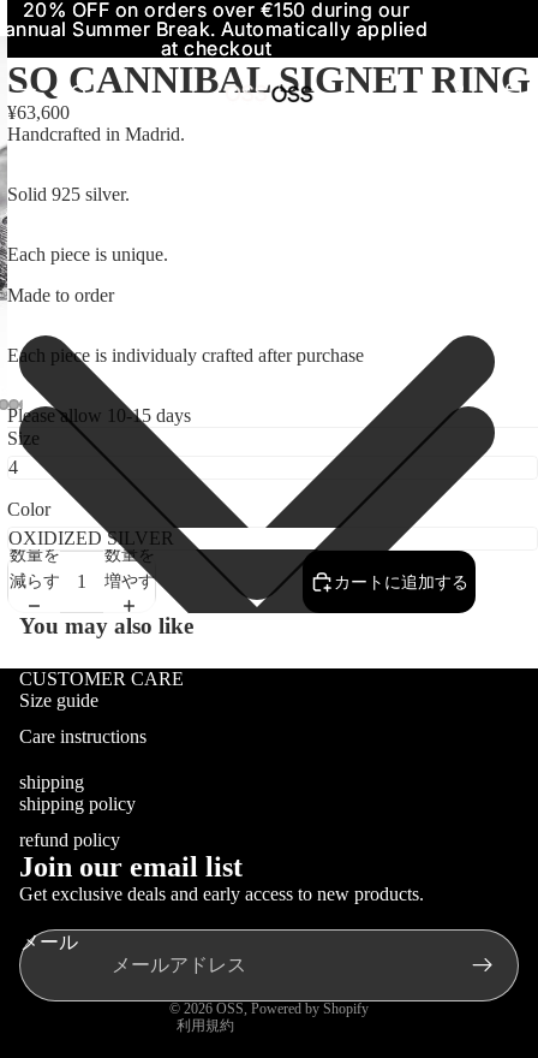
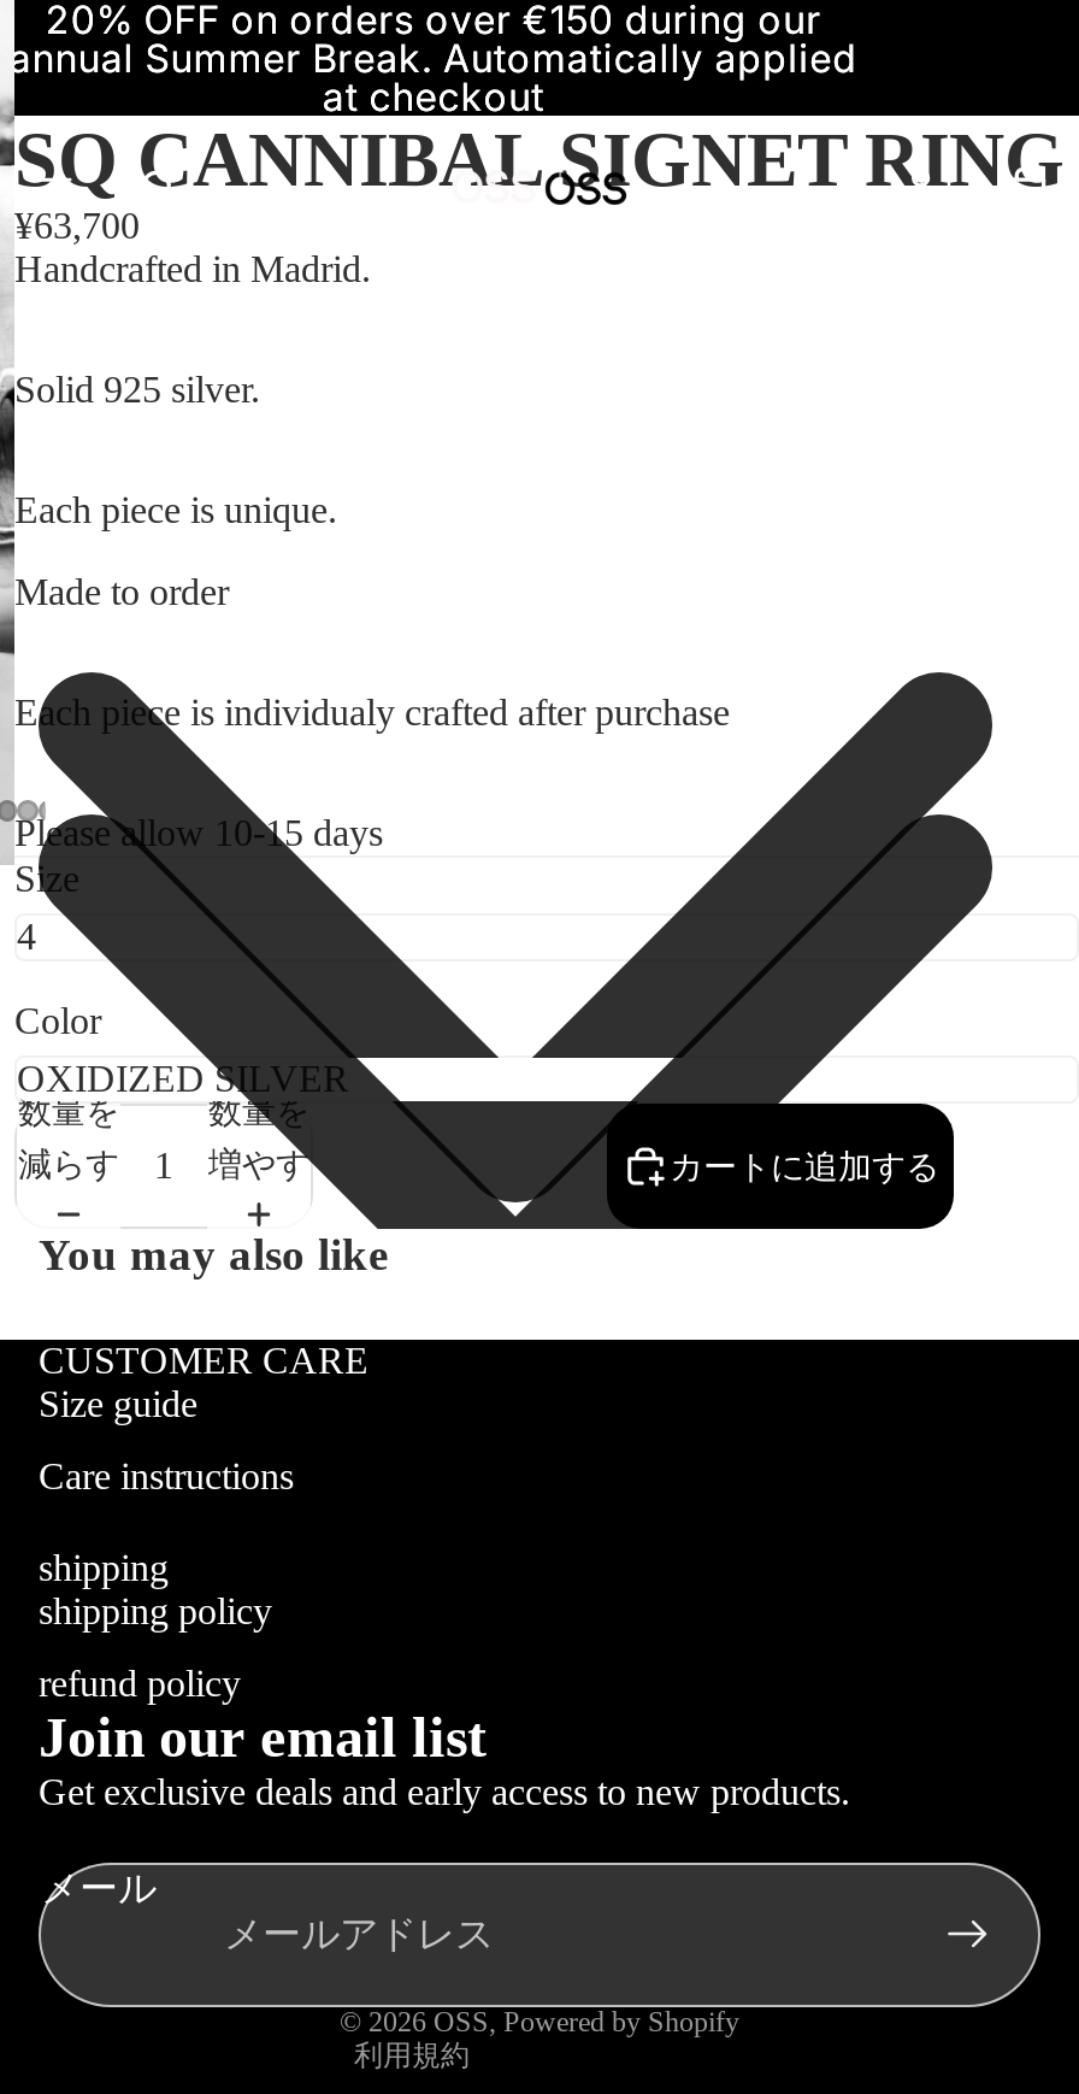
[7,102,70,123] ¥63,600 -> [14,205,140,246] ¥63,700

